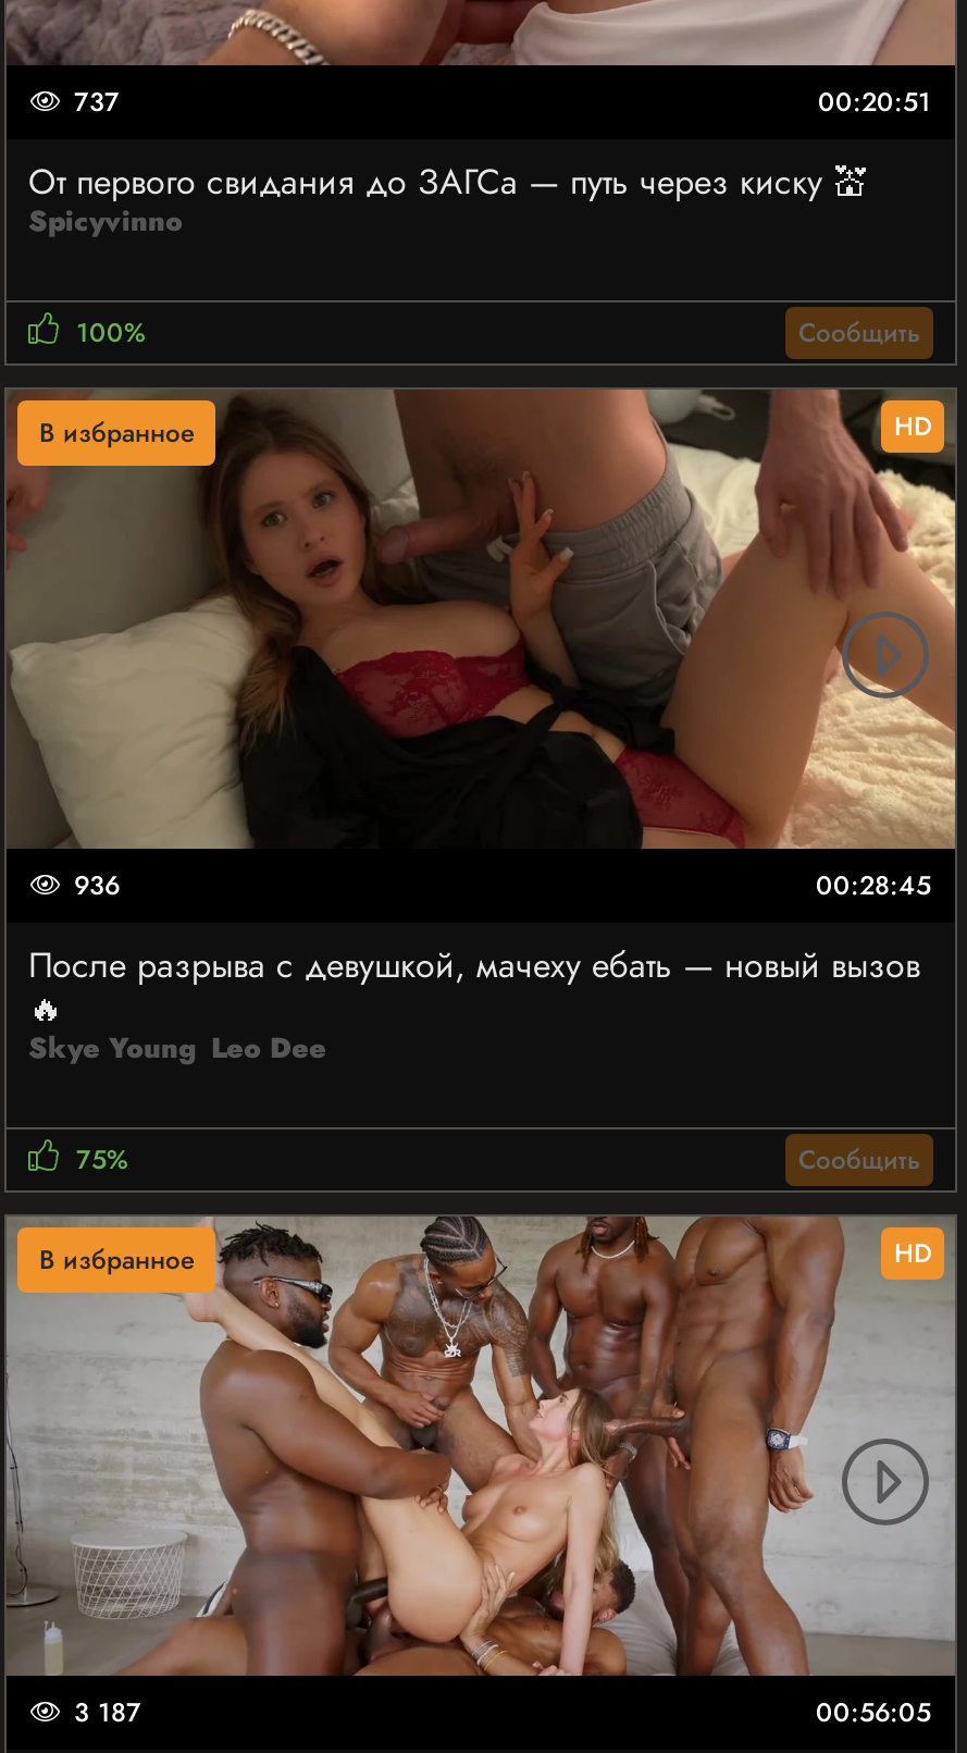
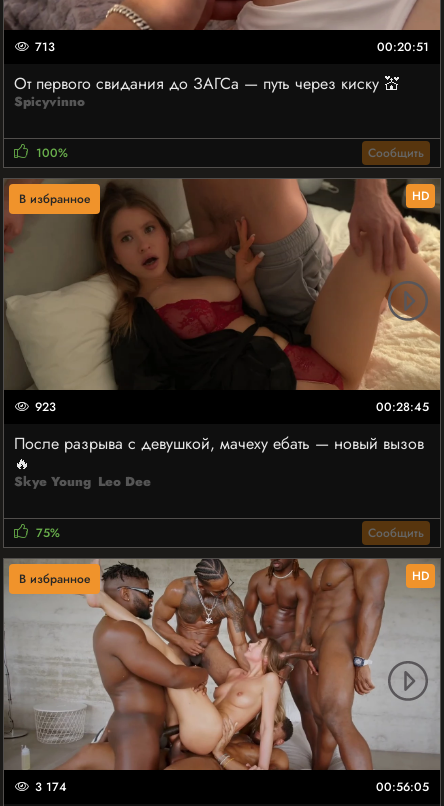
[74,82,120,121] 737 -> [35,37,55,55] 713
[74,866,120,905] 936 -> [35,398,56,416] 923
[74,1693,141,1732] 3 187 -> [35,778,67,796] 3 174

